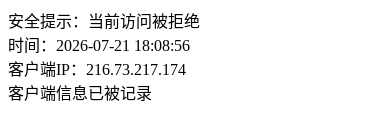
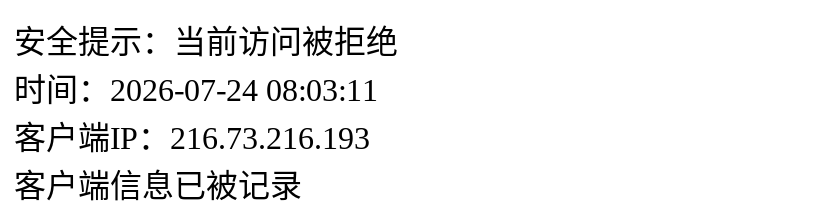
[8,37,190,54] 时间：2026-07-21 18:08:56 -> [14,73,378,107] 时间：2026-07-24 08:03:11
[8,61,186,78] 客户端IP：216.73.217.174 -> [14,121,370,155] 客户端IP：216.73.216.193

